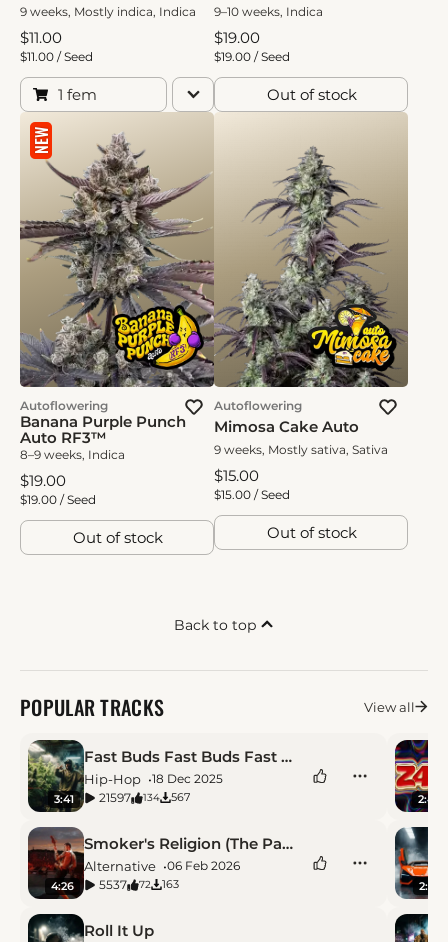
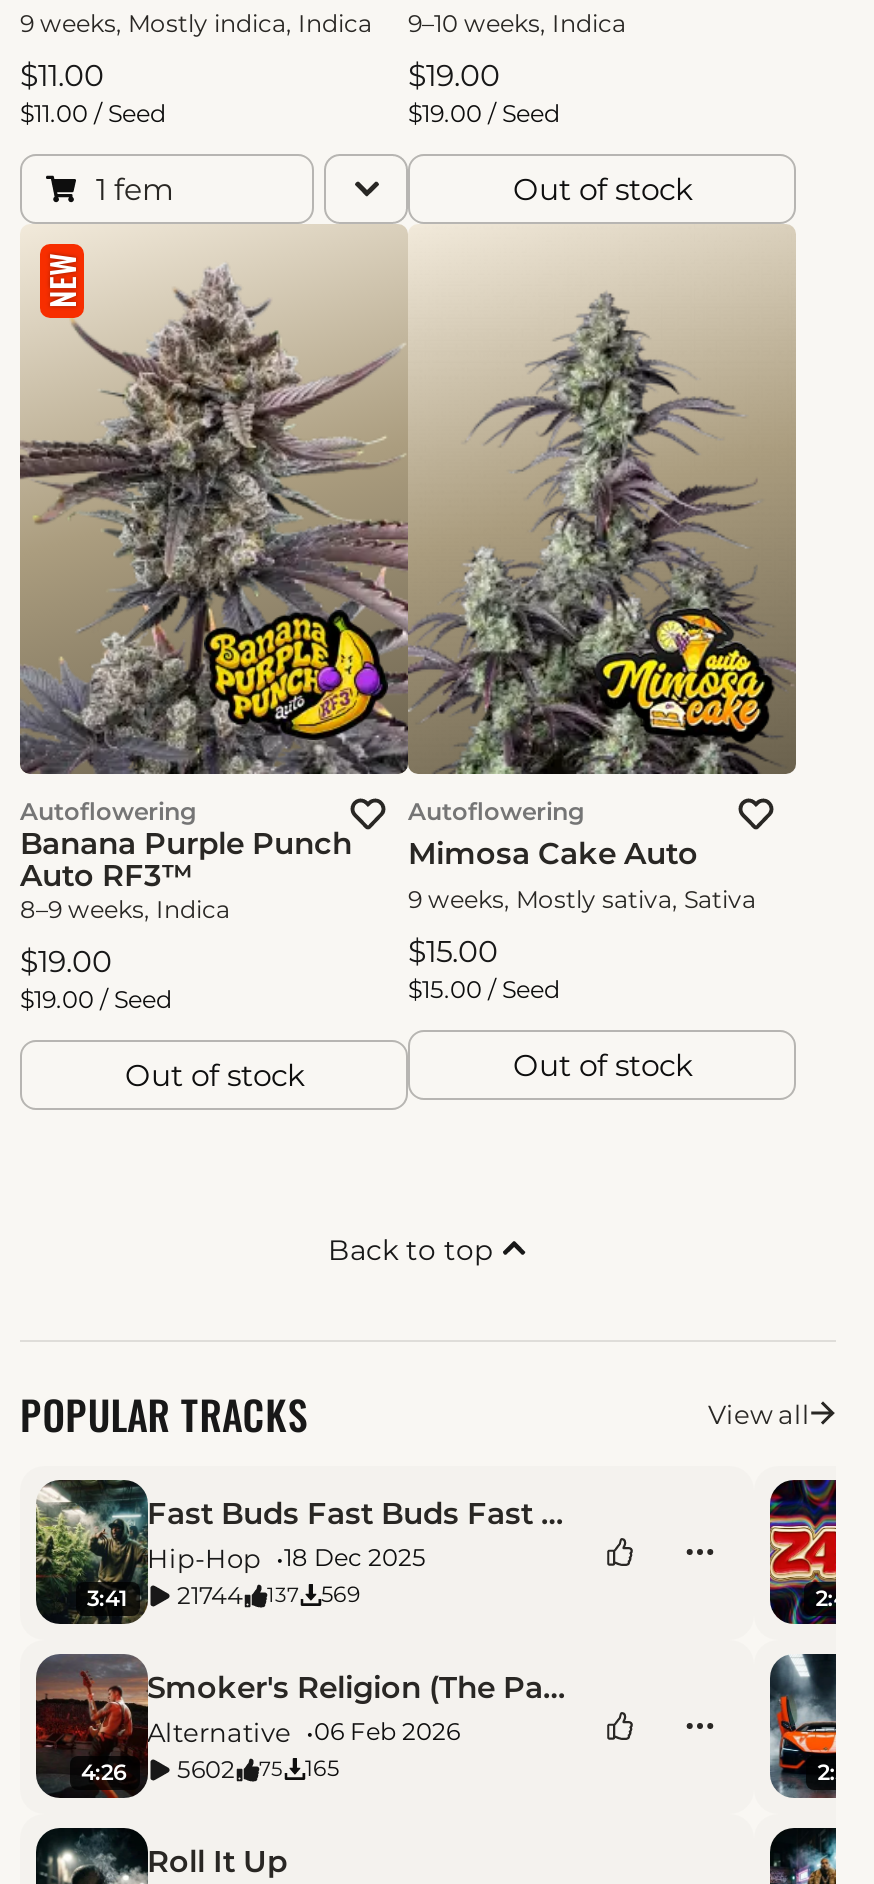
[95,790,130,805] 21597 -> [171,1580,243,1610] 21744
[142,791,159,804] 134 -> [267,1581,299,1607] 137
[170,790,189,804] 567 -> [321,1580,361,1608] 569
[95,877,126,892] 5537 -> [171,1754,235,1784] 5602
[138,878,150,891] 72 -> [259,1755,283,1781] 75
[161,877,178,891] 163 -> [305,1754,339,1782] 165

